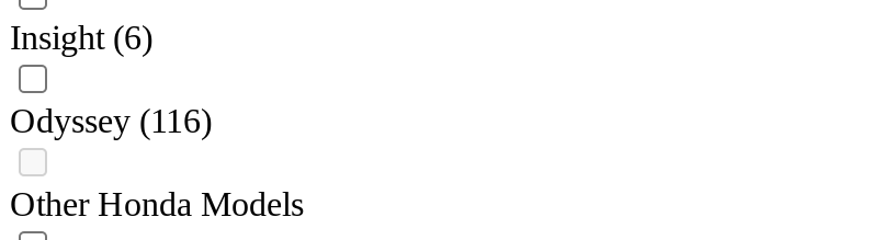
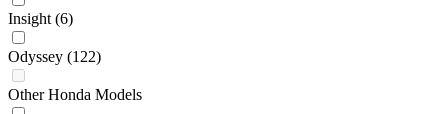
[10,103,212,140] Odyssey (116) -> [8,48,101,65] Odyssey (122)

